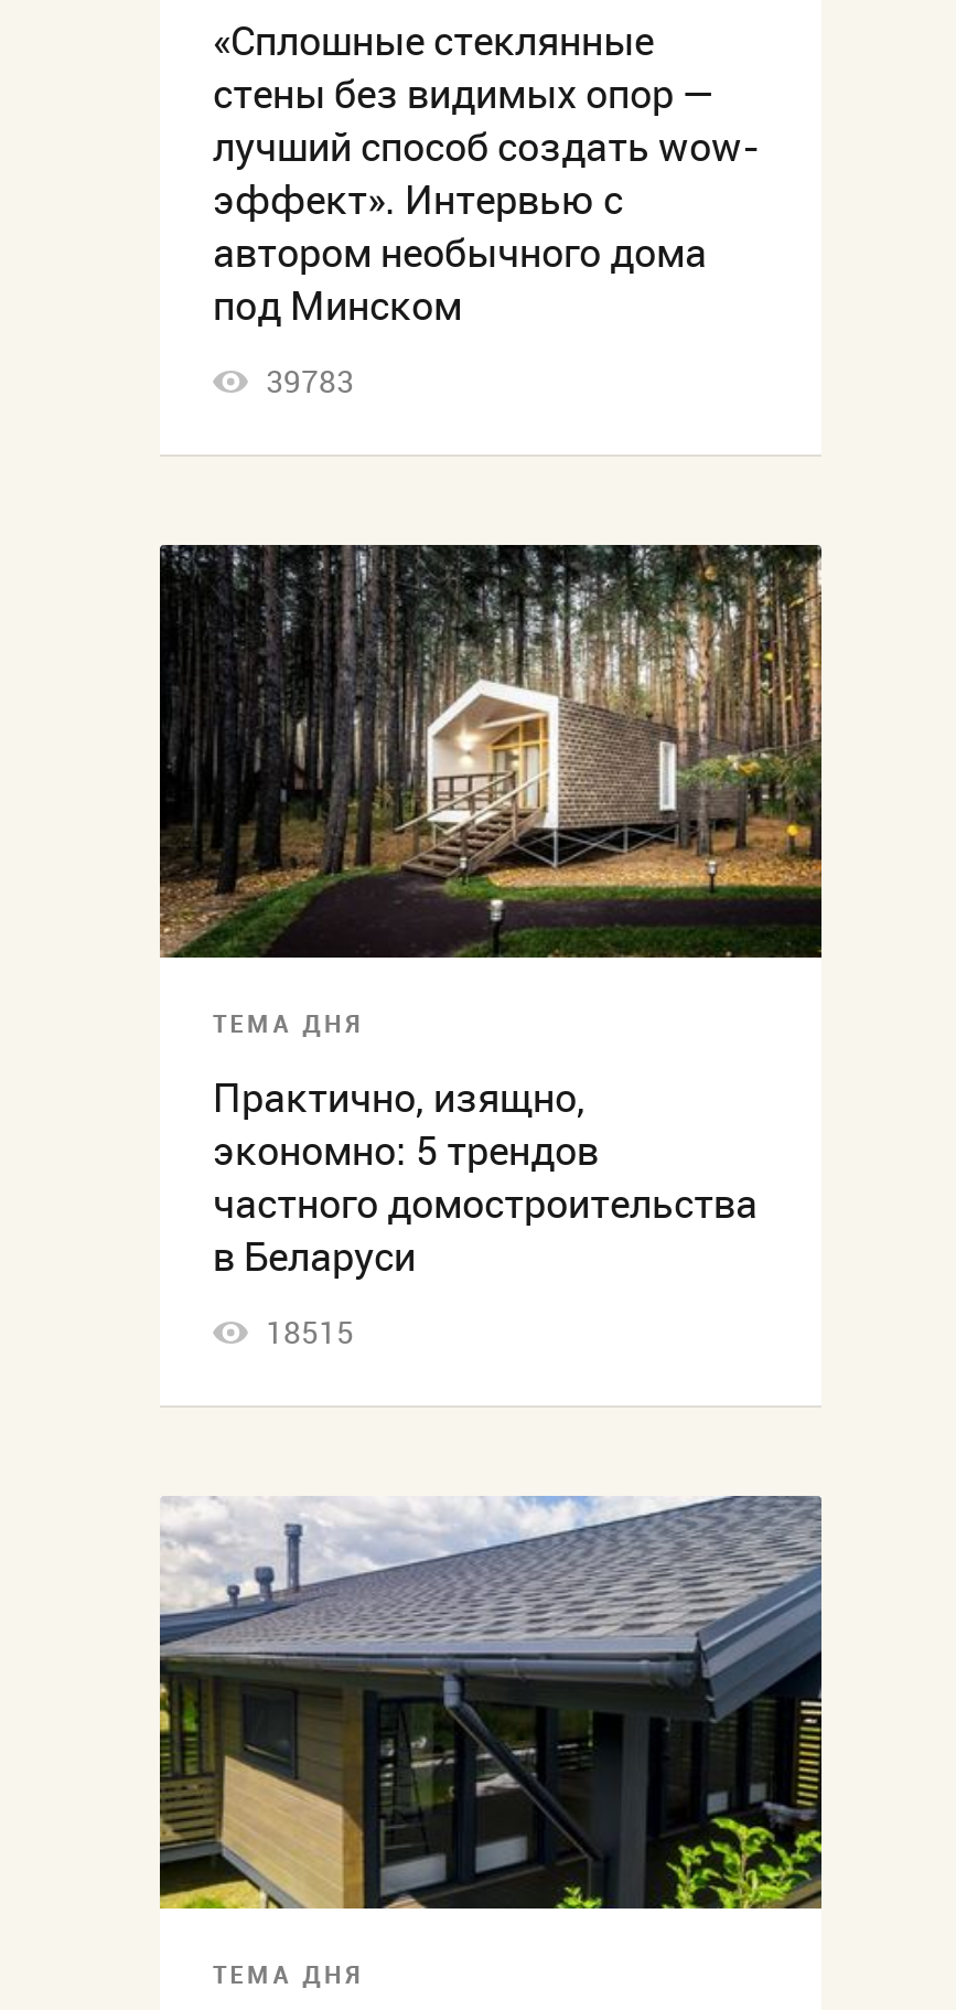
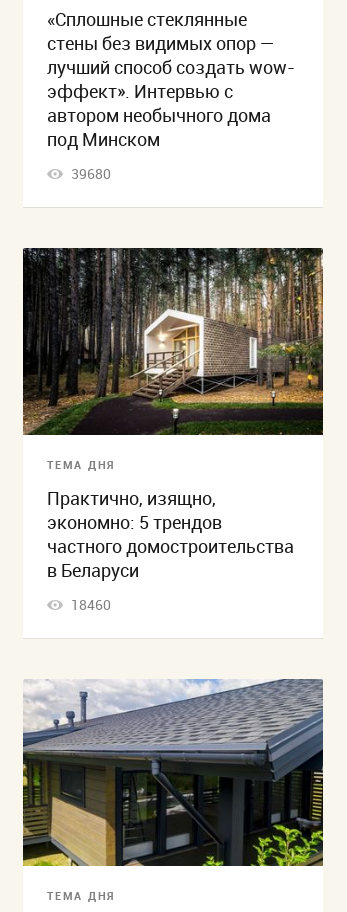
[266,364,354,399] 39783 -> [71,166,111,182] 39680
[266,1315,354,1350] 18515 -> [71,597,111,613] 18460

